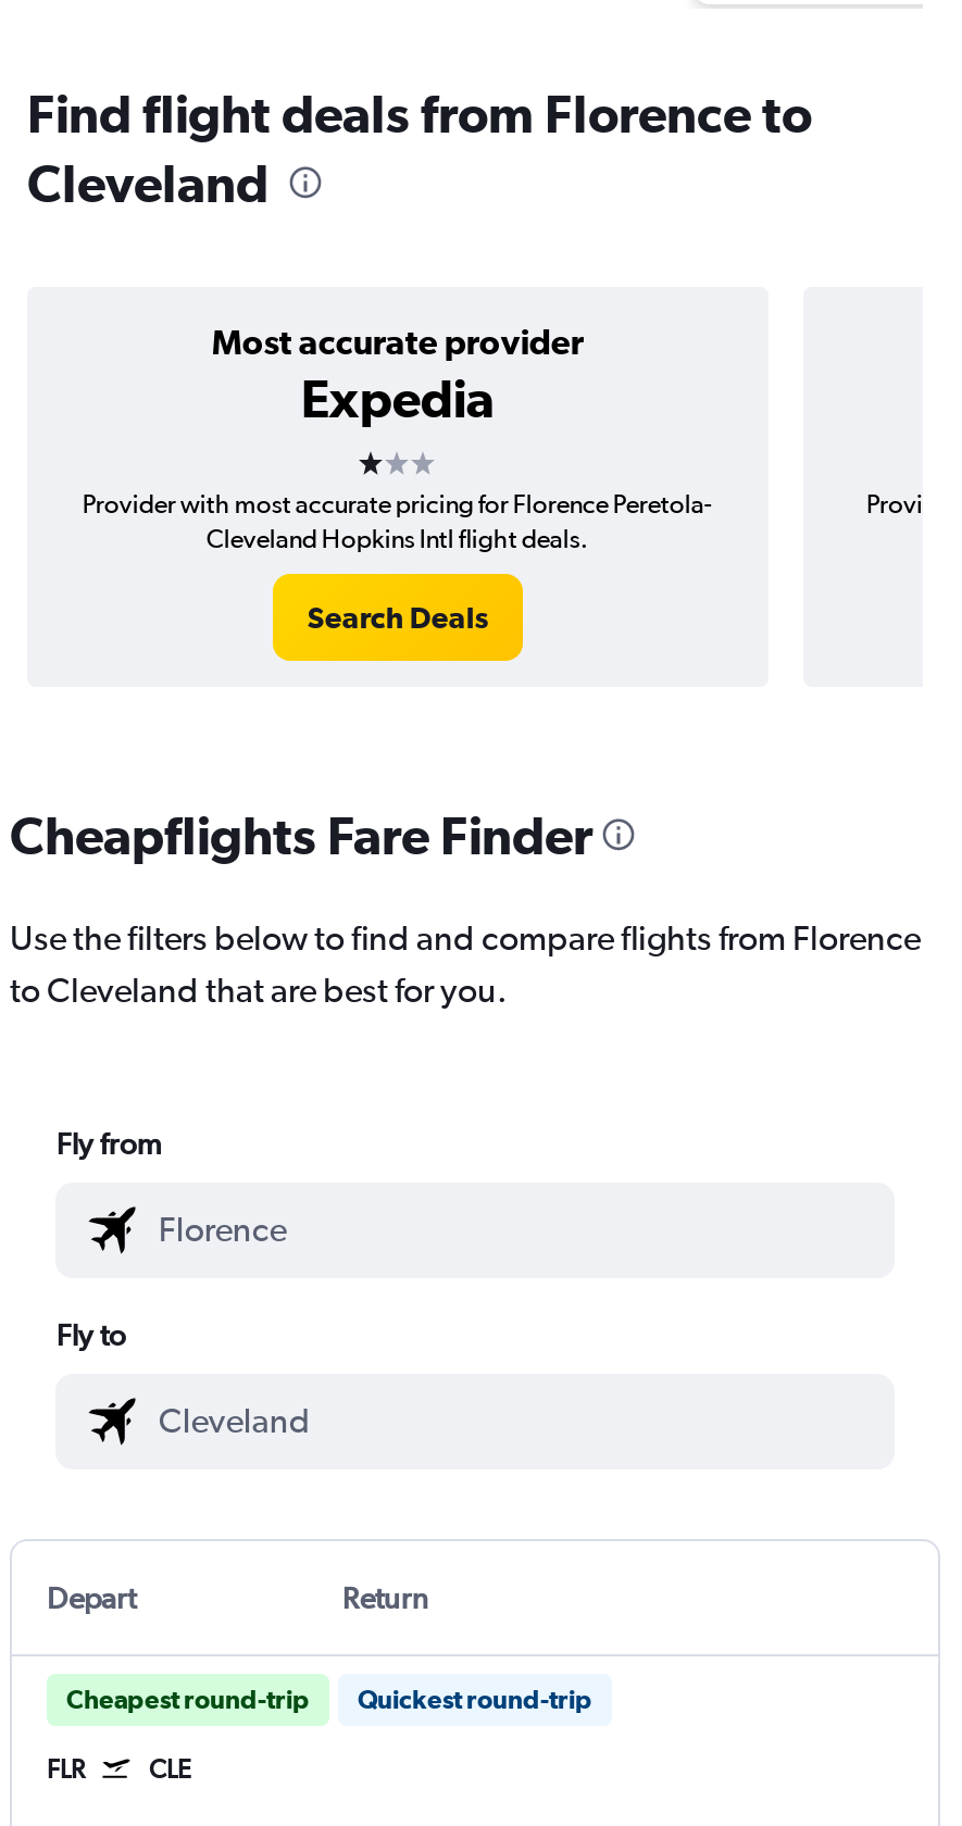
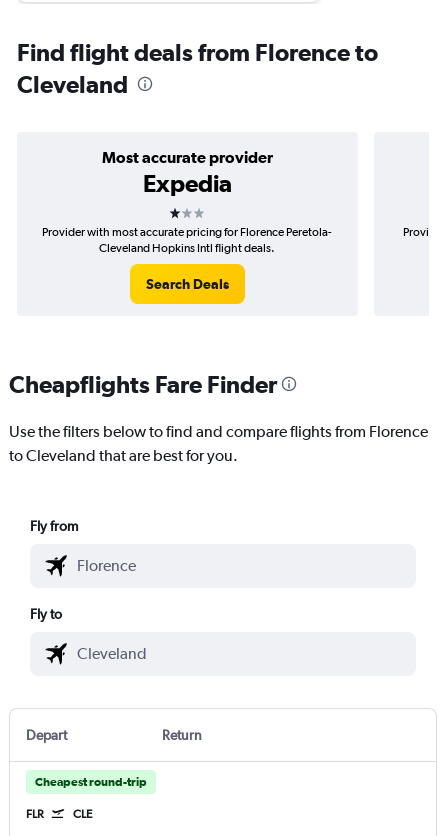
[358,1684,592,1715] Quickest round-trip -> none

